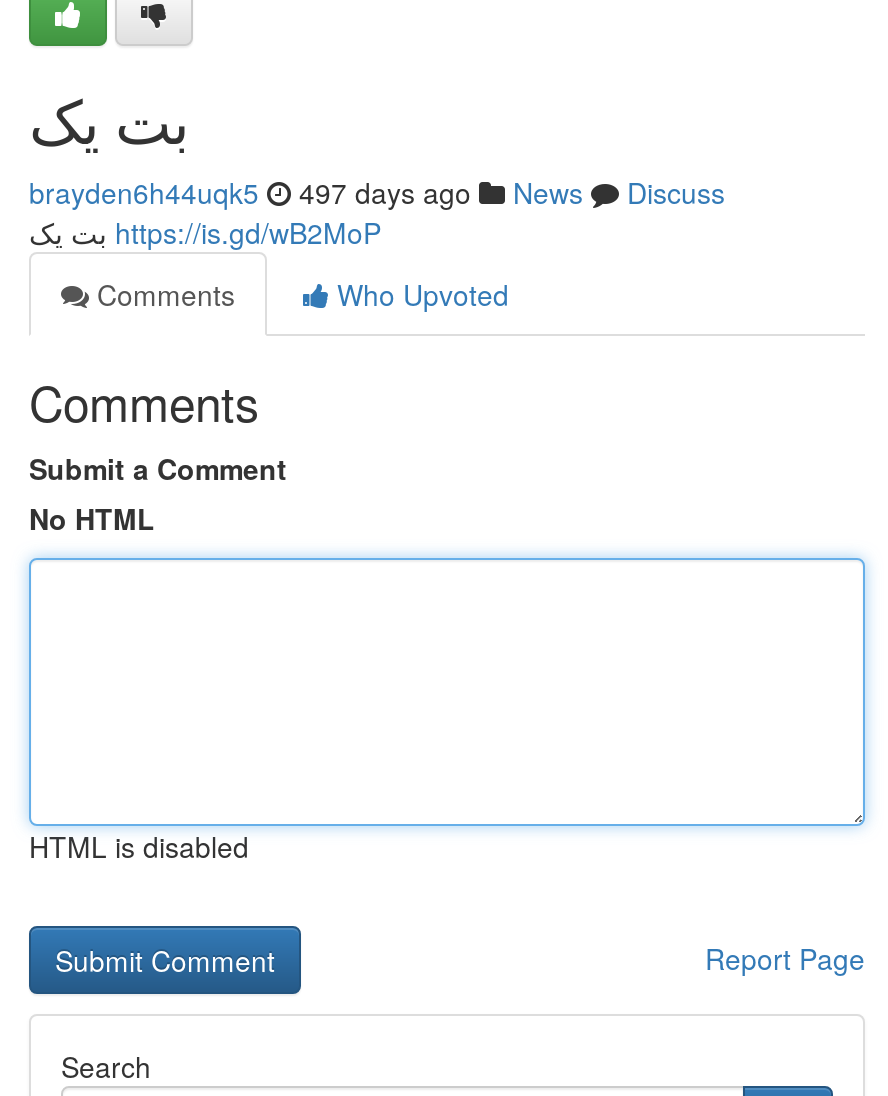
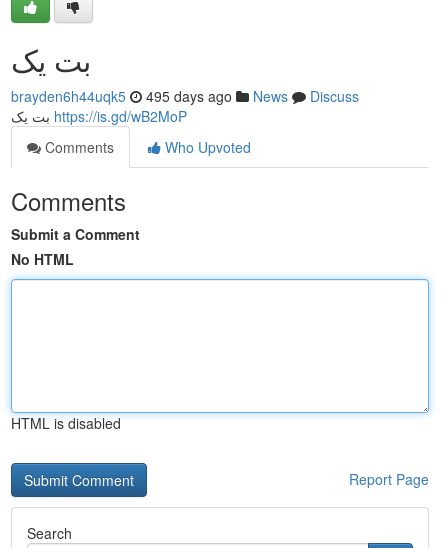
[29,172,725,212] brayden6h44uqk5 497 days ago News Discuss -> [11,86,359,106] brayden6h44uqk5 495 days ago News Discuss

